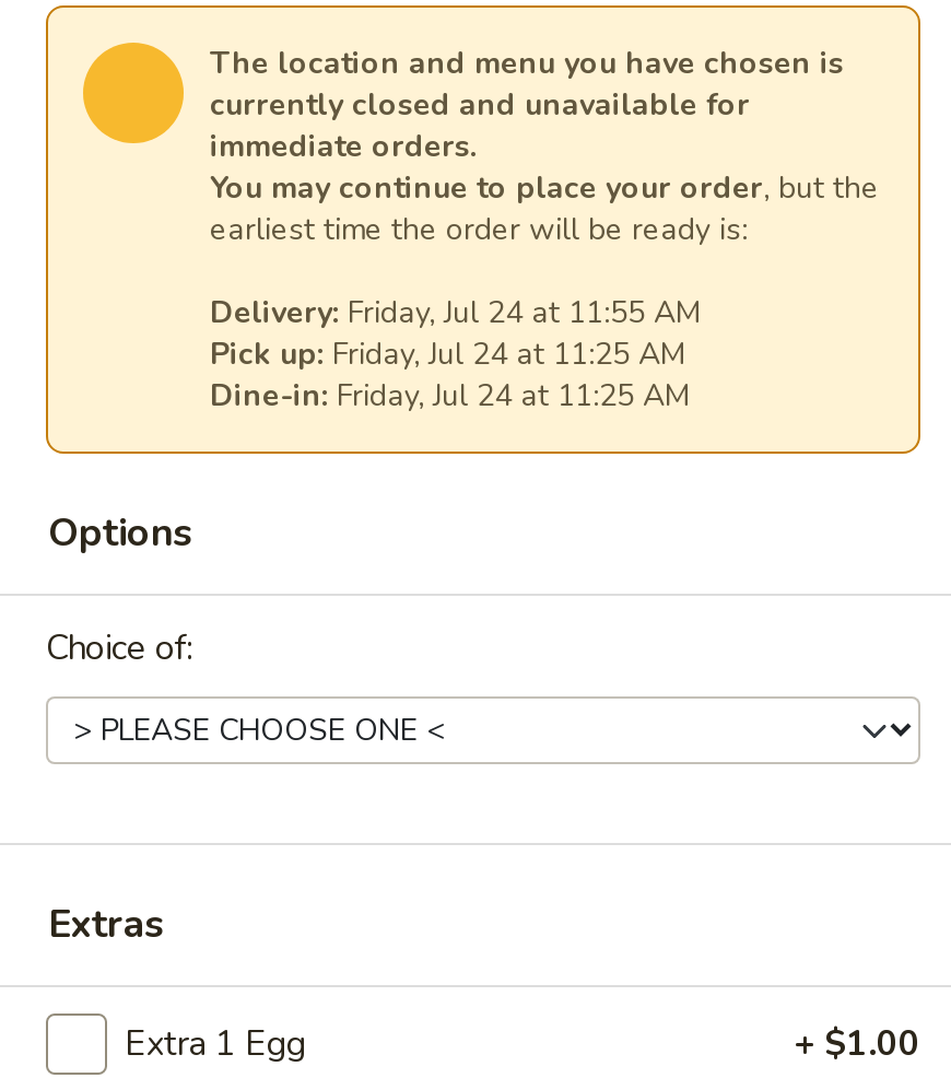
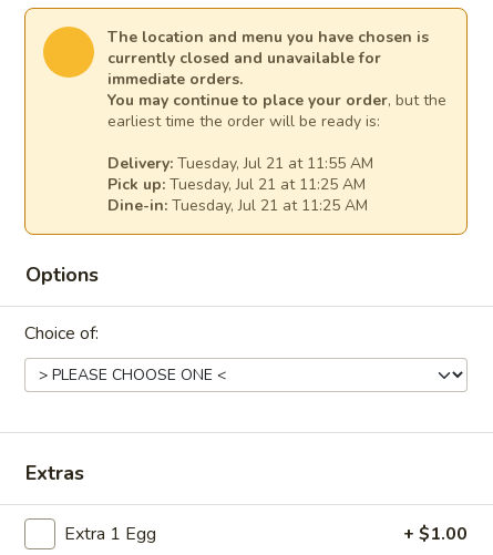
[210,292,700,333] Delivery: Friday, Jul 24 at 11:55 AM -> [107,153,373,174] Delivery: Tuesday, Jul 21 at 11:55 AM
[210,333,684,375] Pick up: Friday, Jul 24 at 11:25 AM -> [107,174,366,195] Pick up: Tuesday, Jul 21 at 11:25 AM
[210,375,689,417] Dine-in: Friday, Jul 24 at 11:25 AM -> [107,195,368,216] Dine-in: Tuesday, Jul 21 at 11:25 AM

